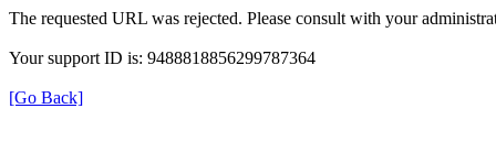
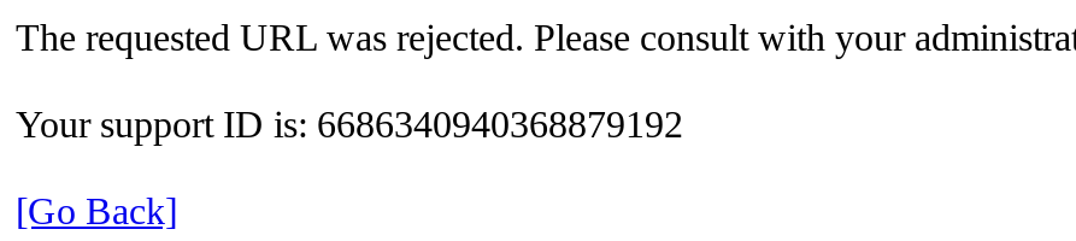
[9,48,316,67] Your support ID is: 9488818856299787364 -> [16,104,683,145] Your support ID is: 6686340940368879192

